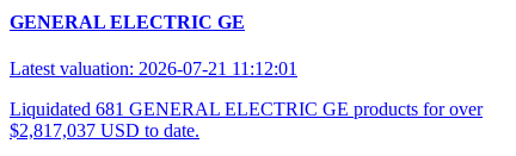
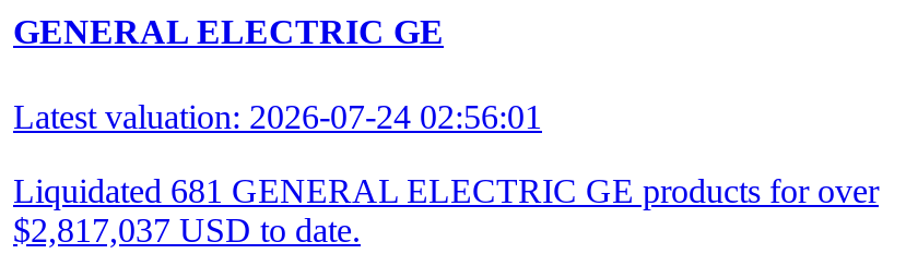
[10,59,297,79] Latest valuation: 2026-07-21 11:12:01 -> [13,99,542,136] Latest valuation: 2026-07-24 02:56:01

